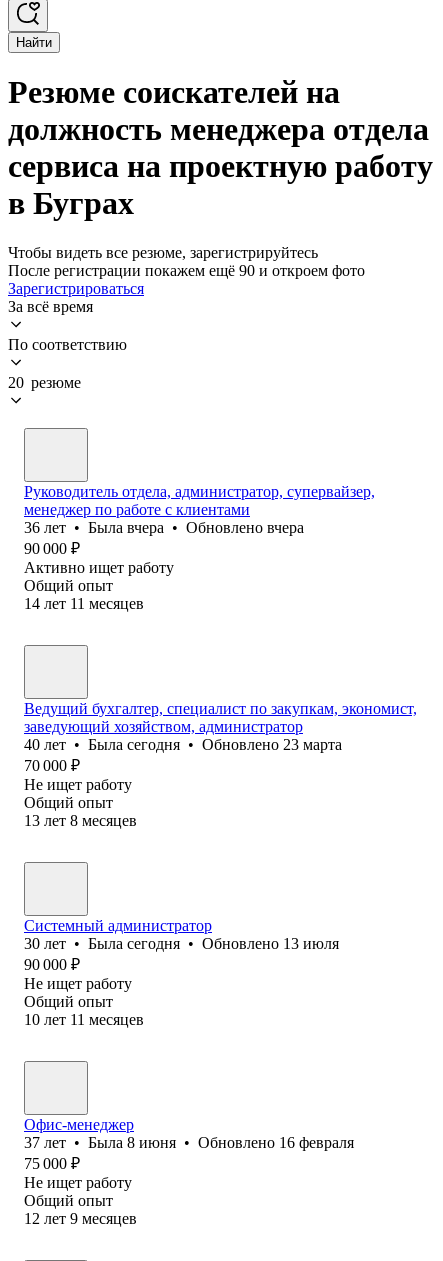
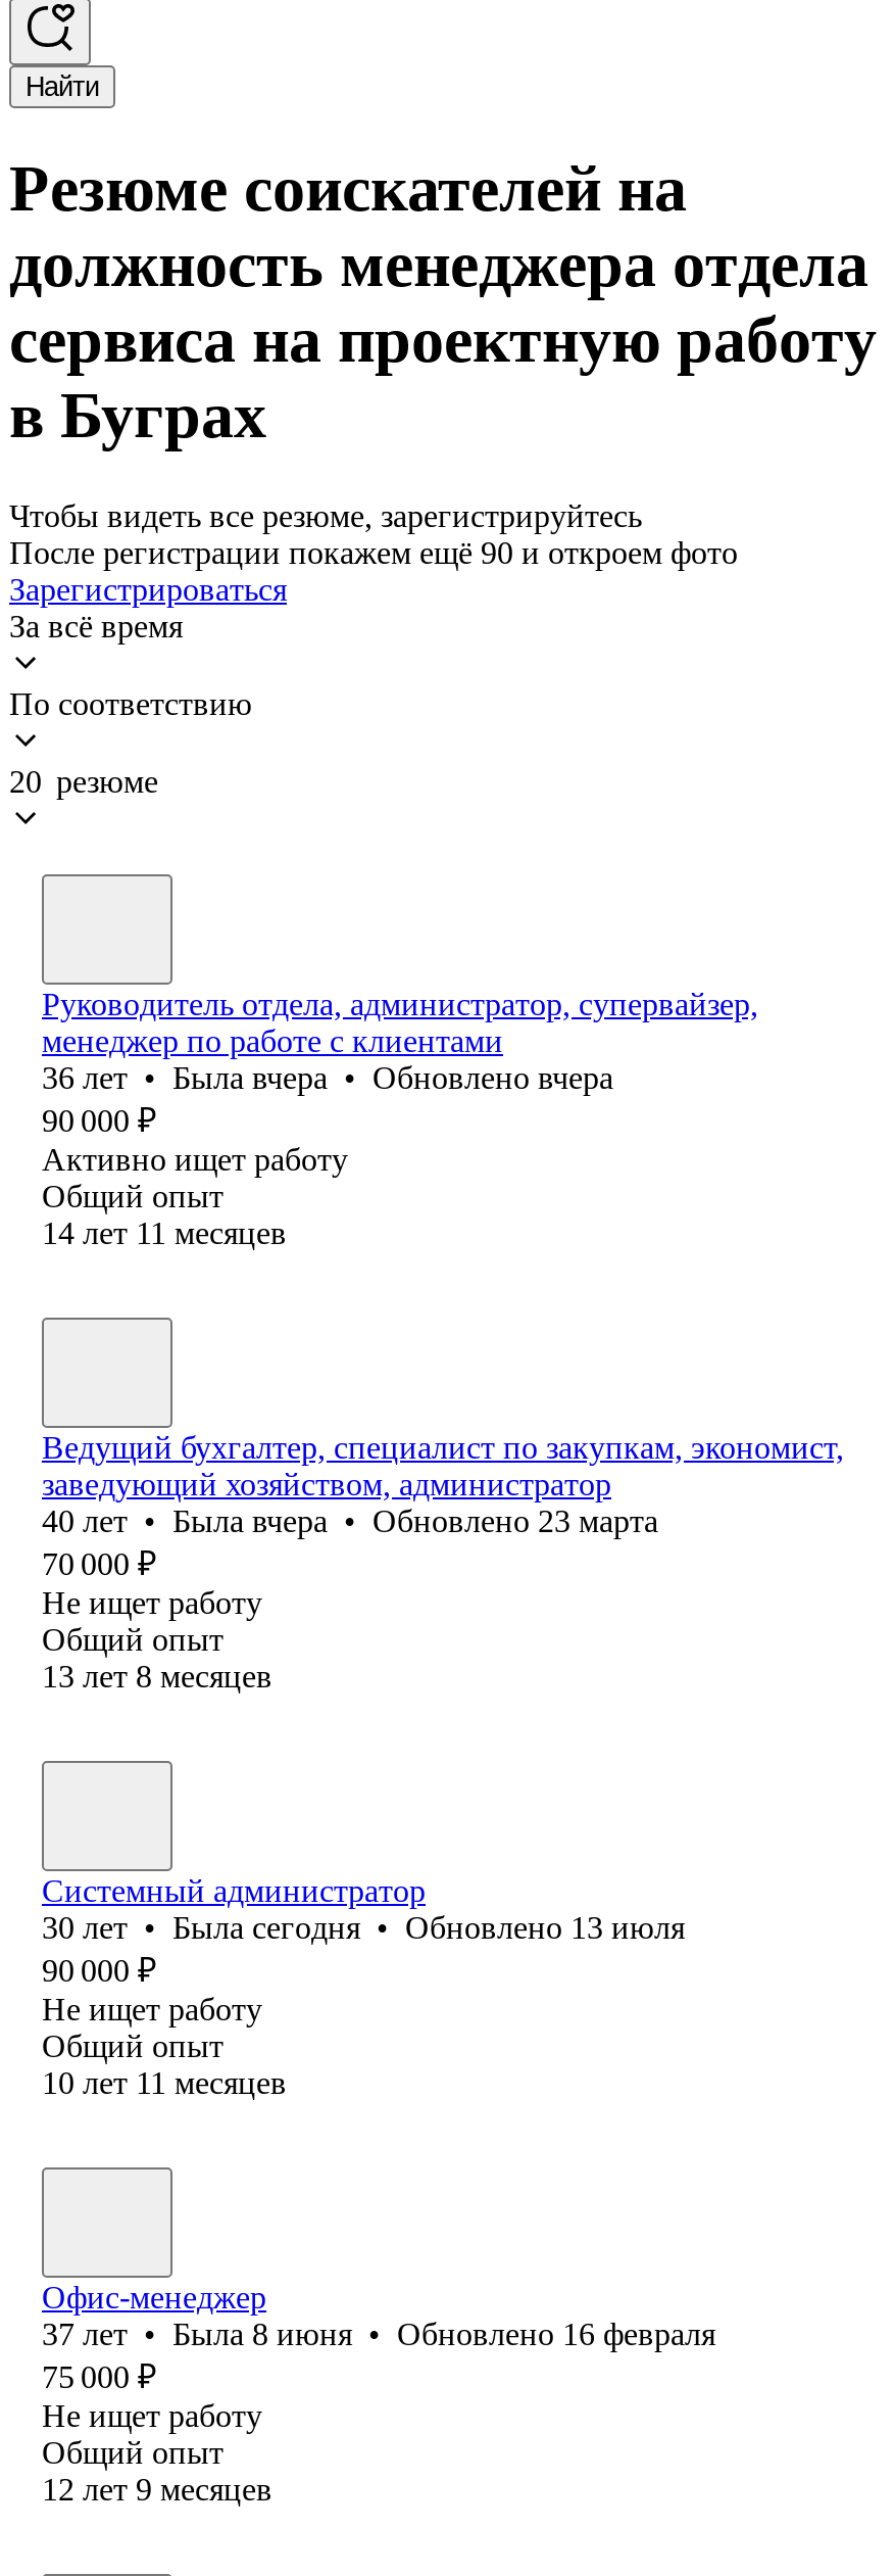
[24,736,342,753] 40 лет • Была сегодня • Обновлено 23 марта -> [42,1503,658,1538] 40 лет • Была вчера • Обновлено 23 марта

